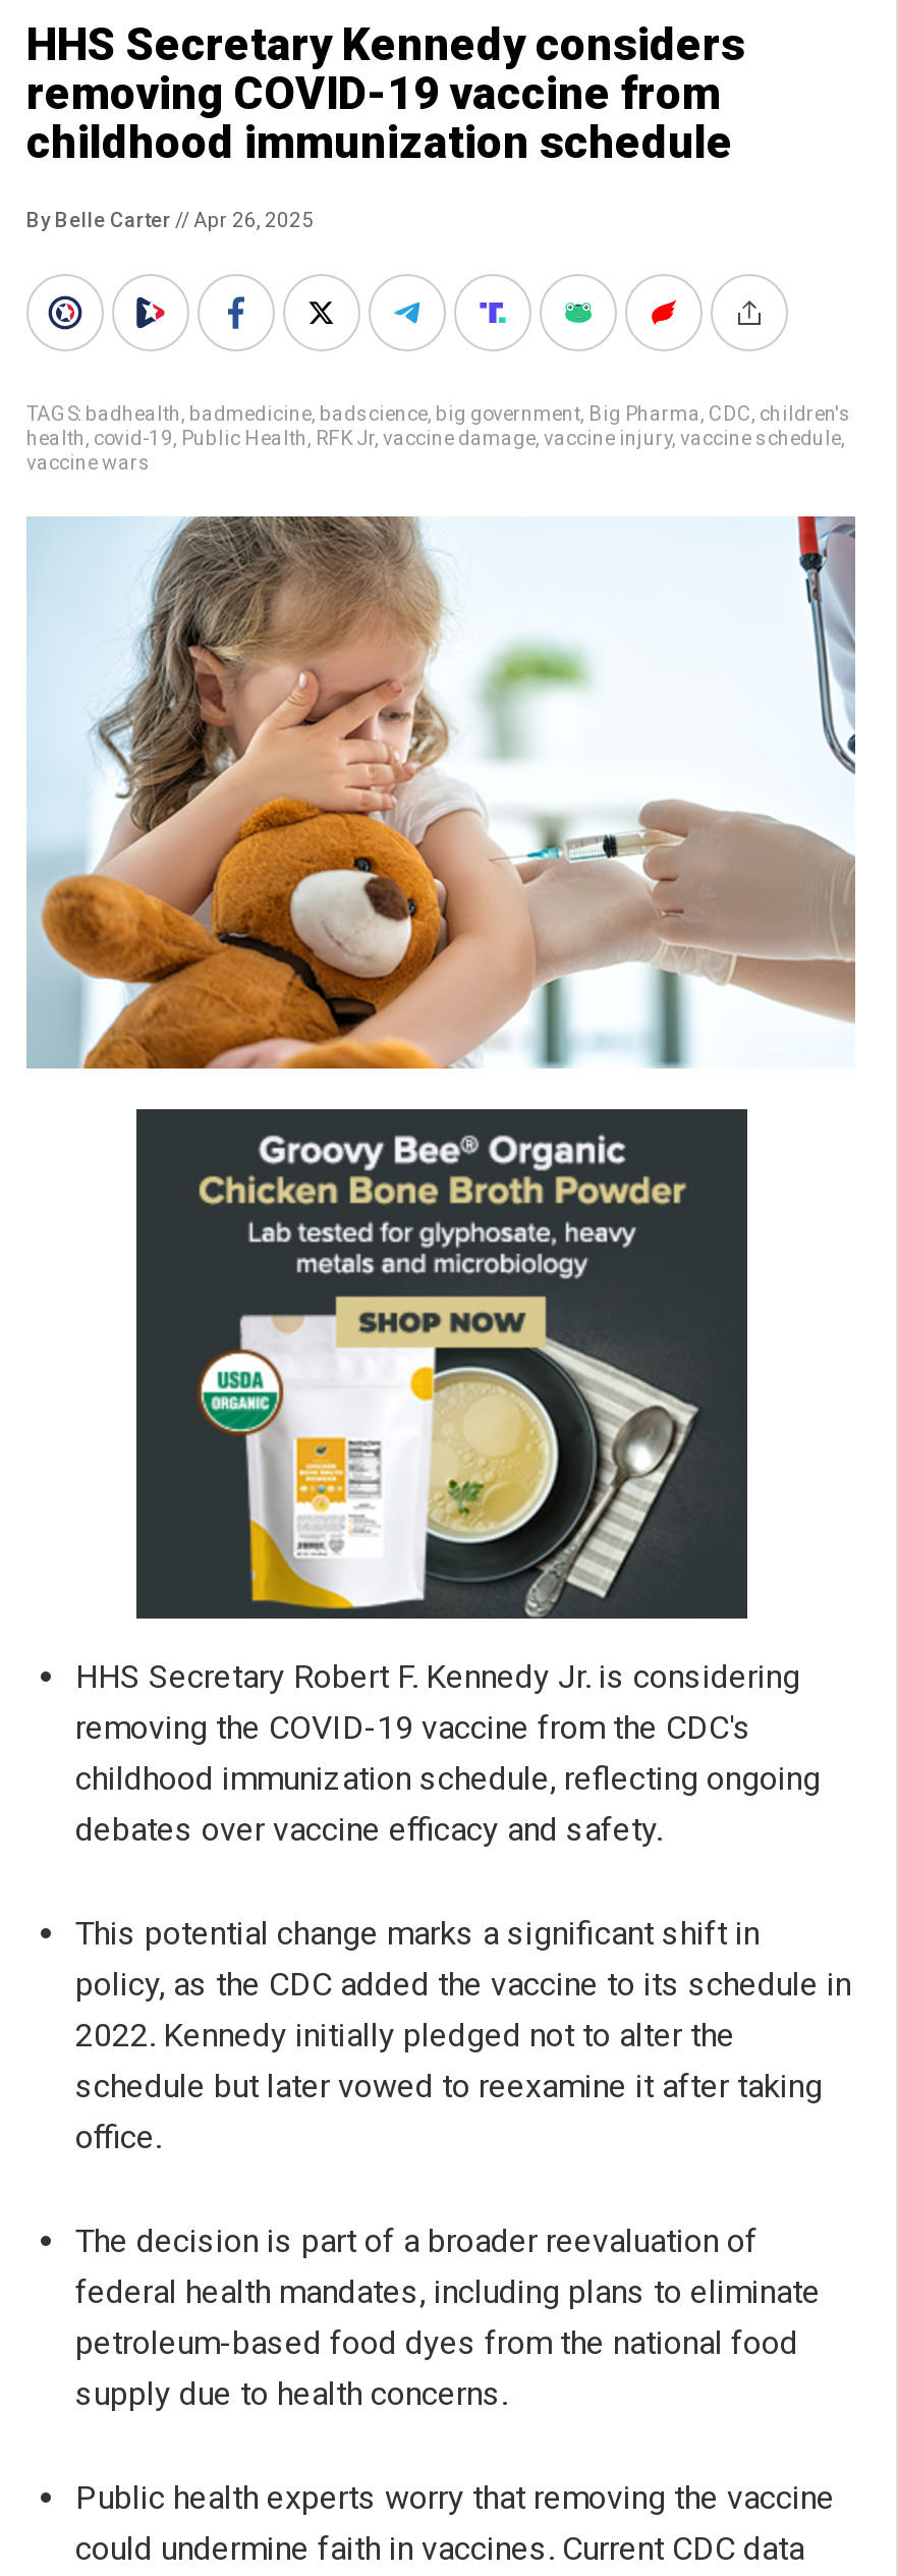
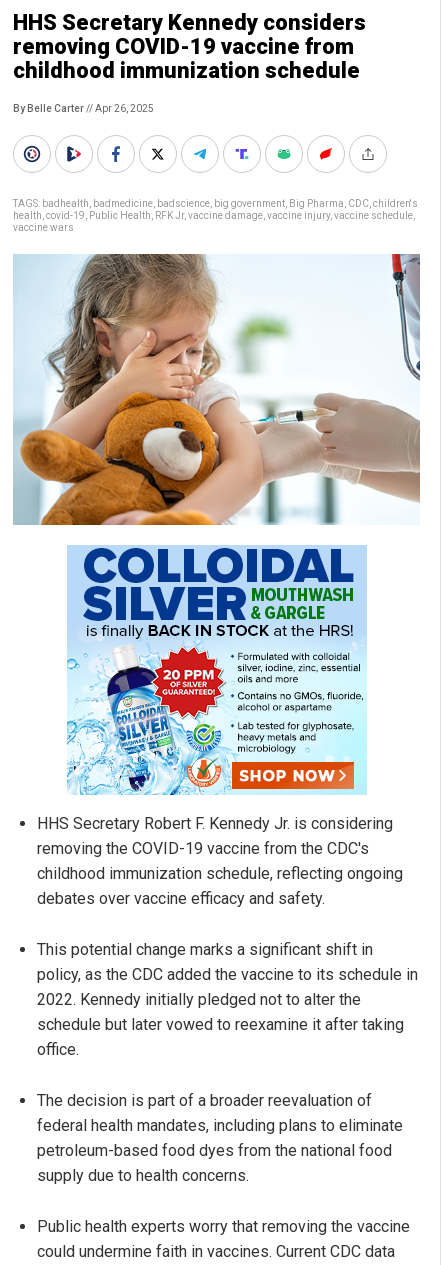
[134,1107,749,1621] [image] -> [66,545,367,796] [image]

